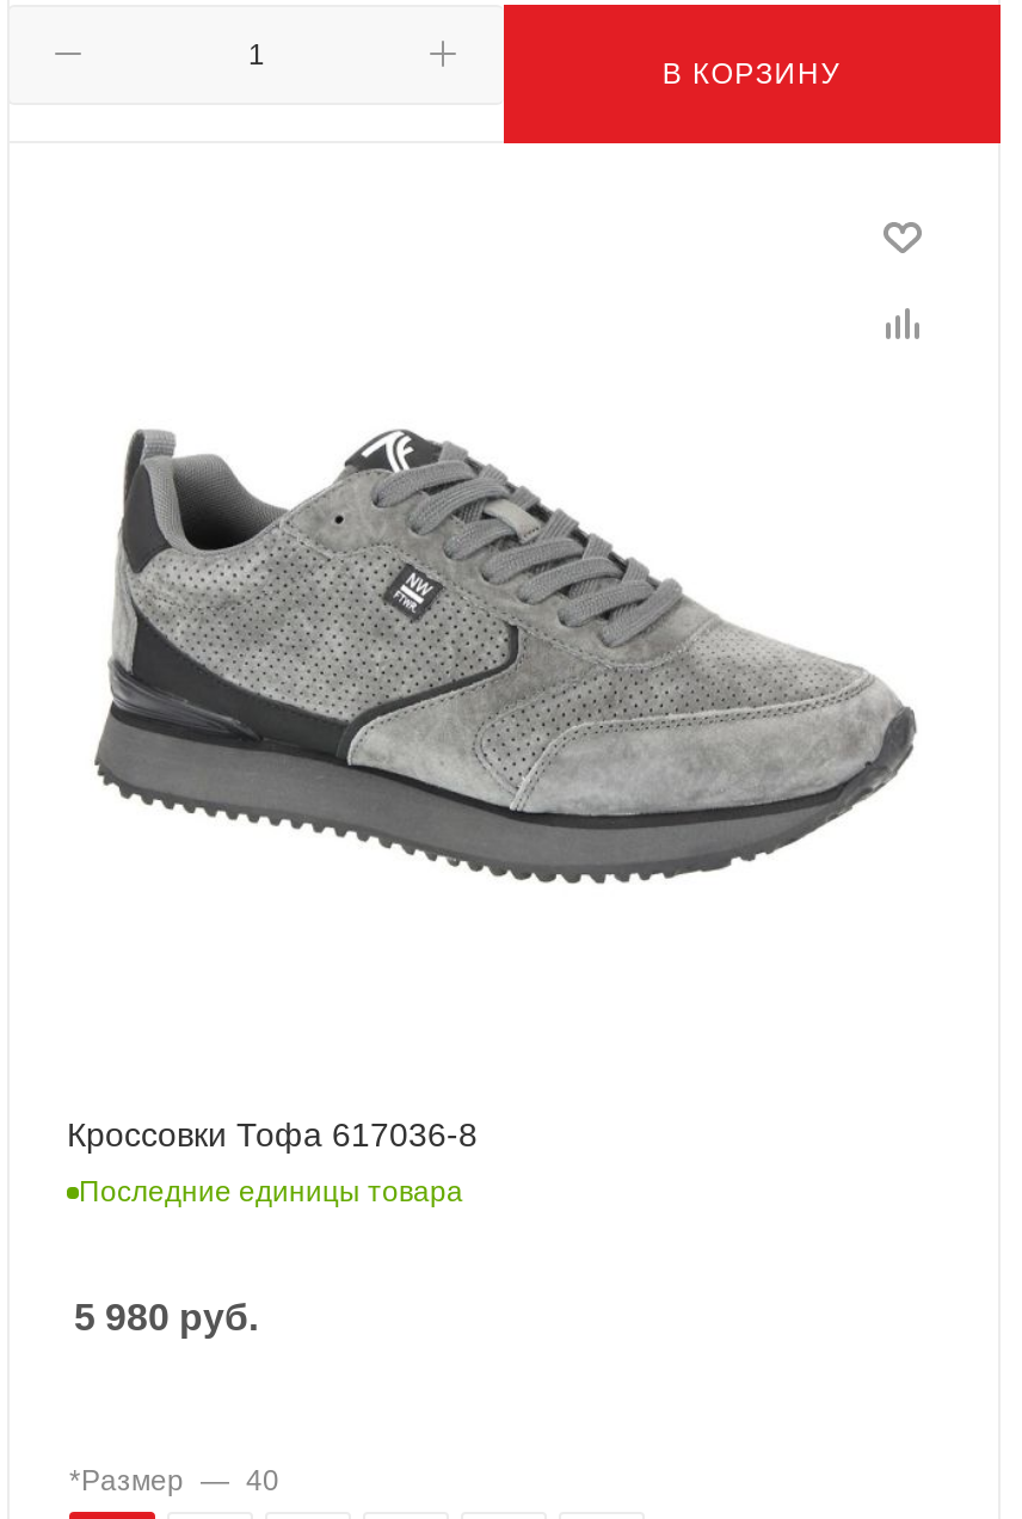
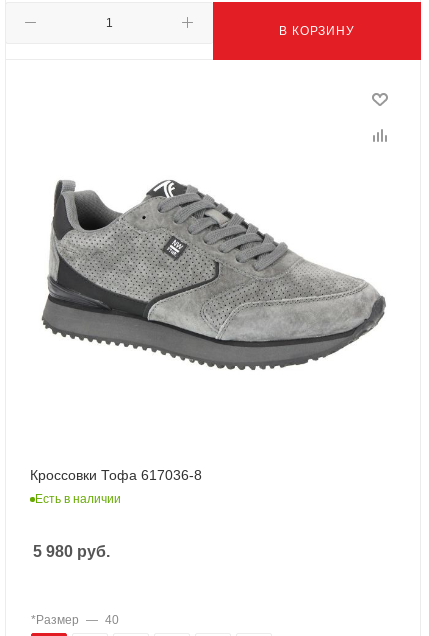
[79,1174,463,1207] Последние единицы товара -> [35,491,121,505] Есть в наличии

